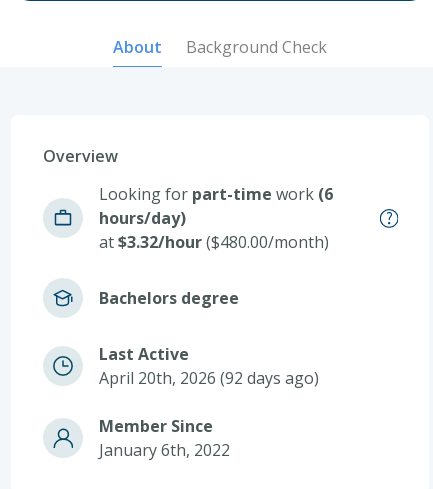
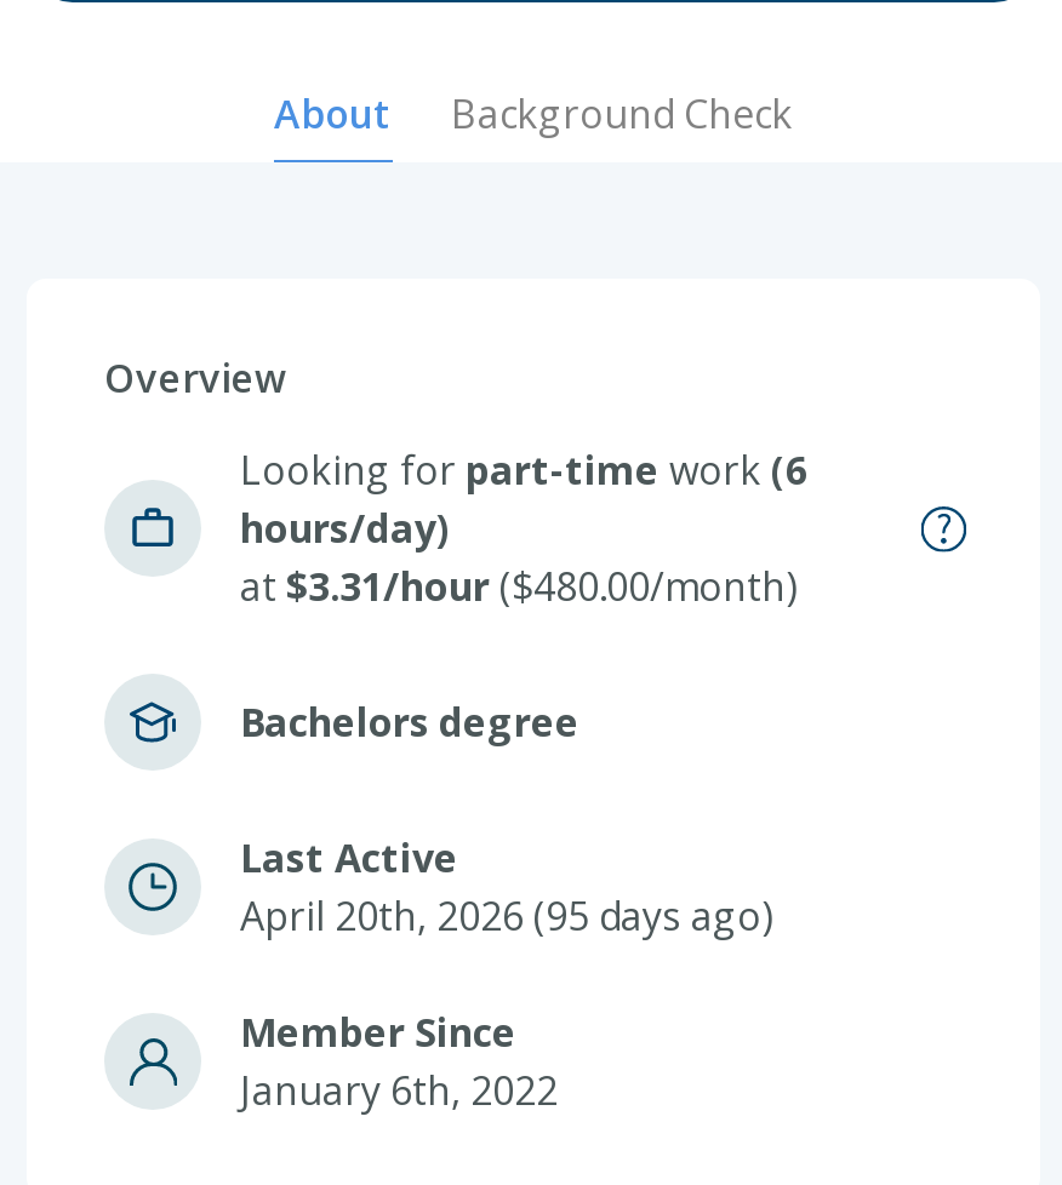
[99,231,329,253] at $3.32/hour ($480.00/month) -> [240,561,798,614] at $3.31/hour ($480.00/month)
[99,367,319,389] April 20th, 2026 (92 days ago) -> [240,891,773,944] April 20th, 2026 (95 days ago)

